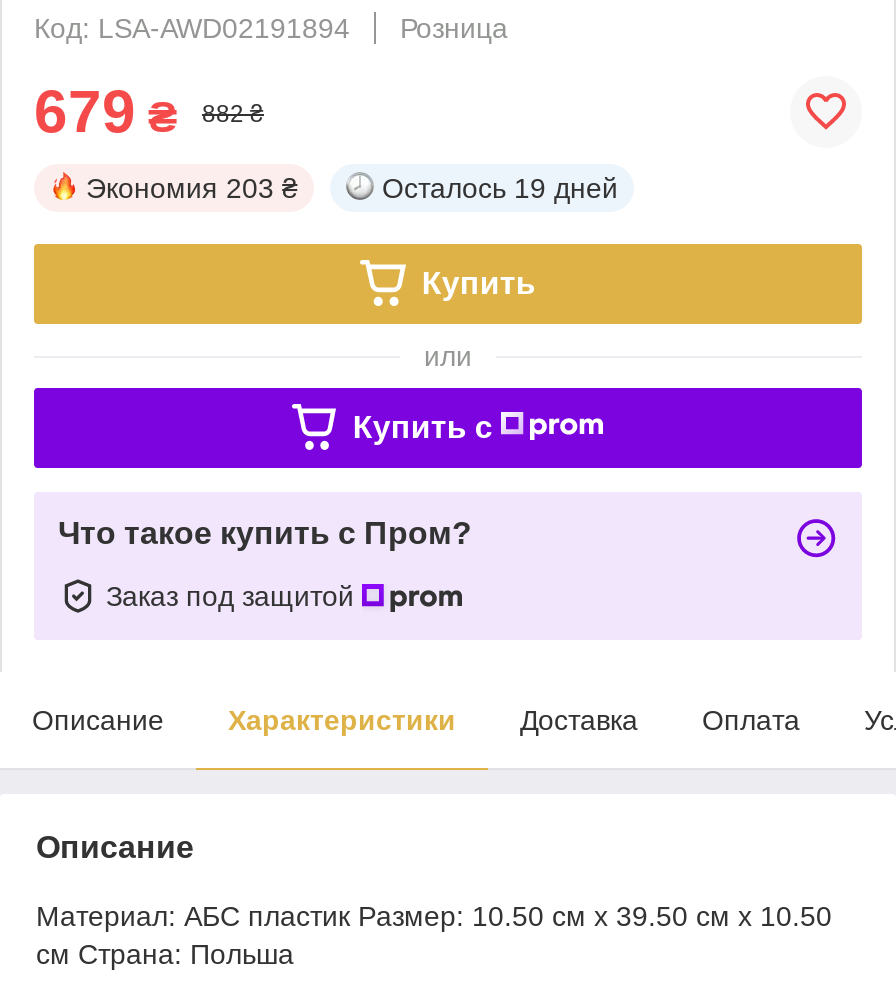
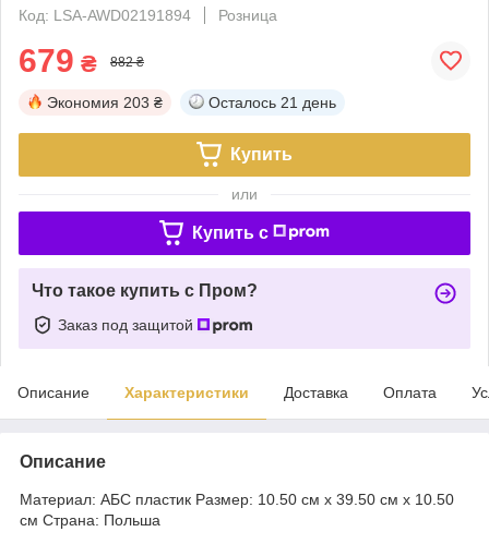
[382,172,618,204] Осталось 19 дней -> [208,94,336,111] Осталось 21 день

